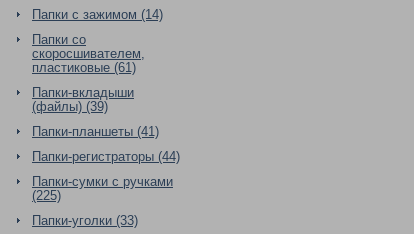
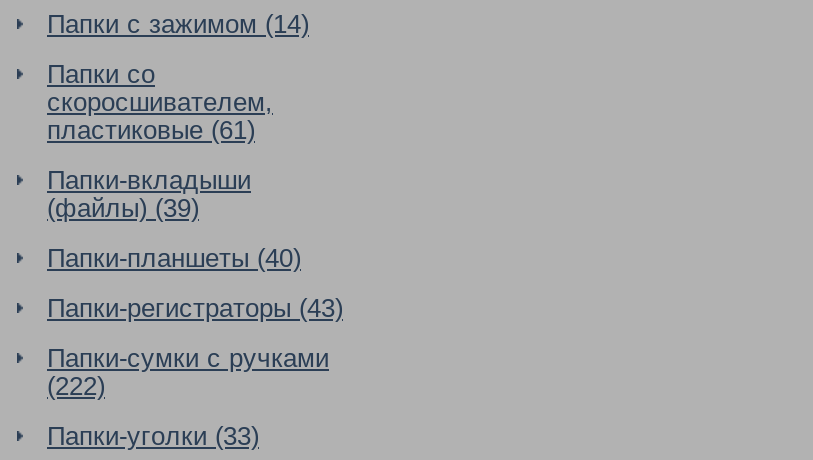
[32,124,159,139] Папки-планшеты (41) -> [47,243,301,273] Папки-планшеты (40)
[32,149,180,164] Папки-регистраторы (44) -> [47,293,343,323] Папки-регистраторы (43)
[32,188,61,203] (225) -> [47,371,105,401] (222)

